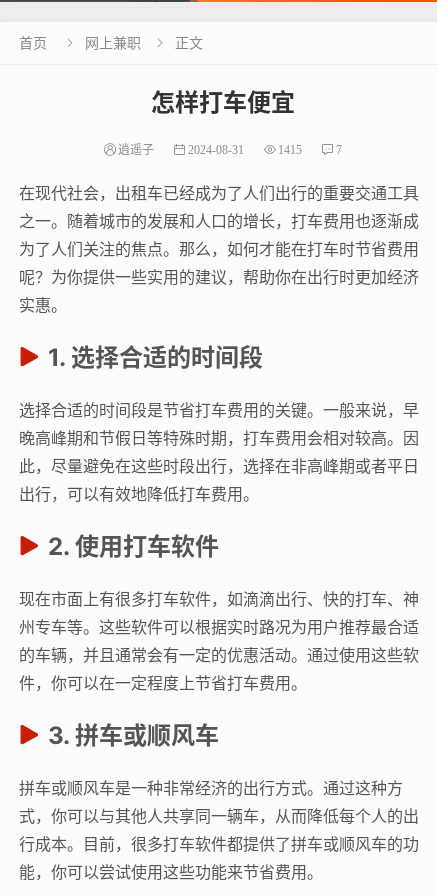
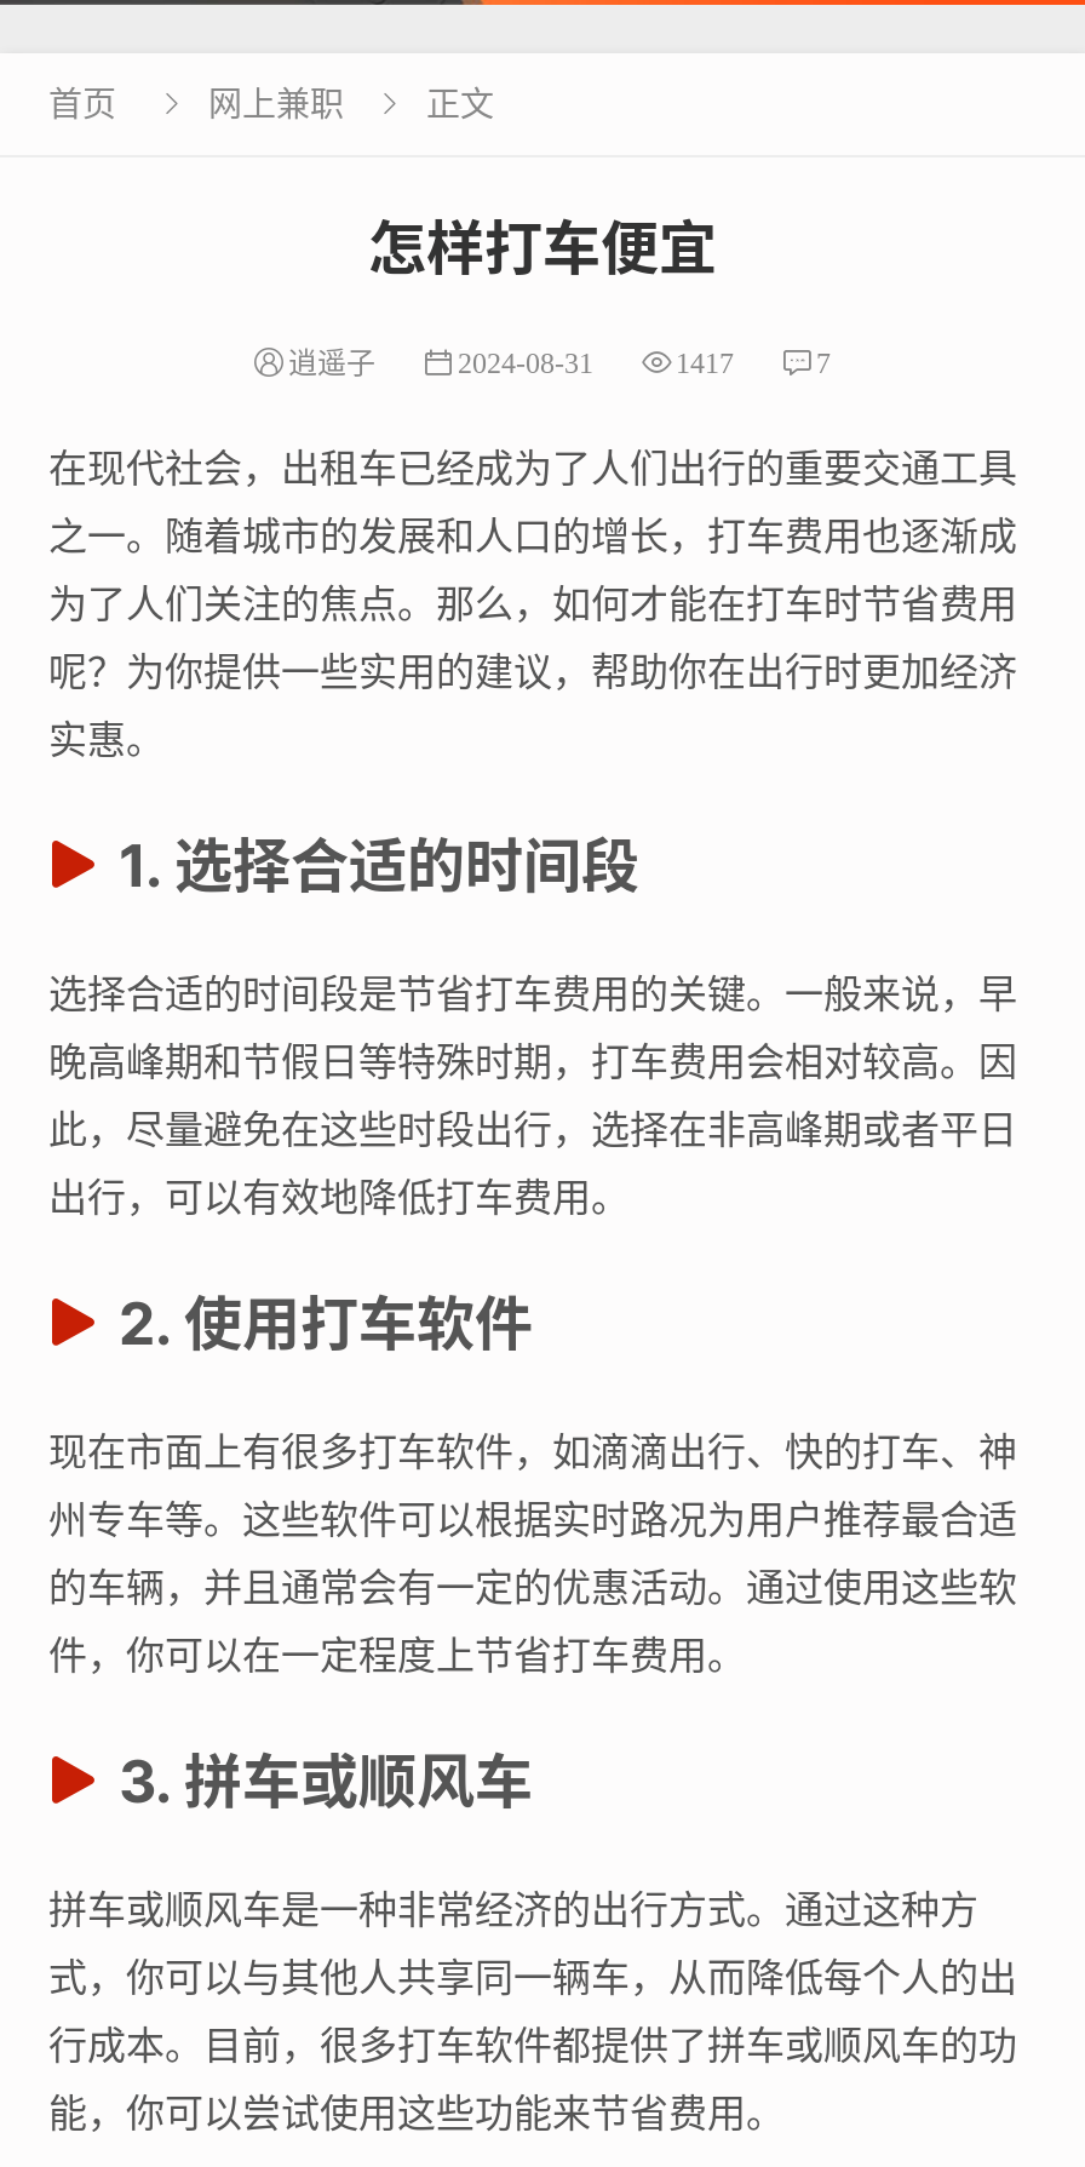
[278,143,302,156] 1415 -> [676,346,734,377] 1417

